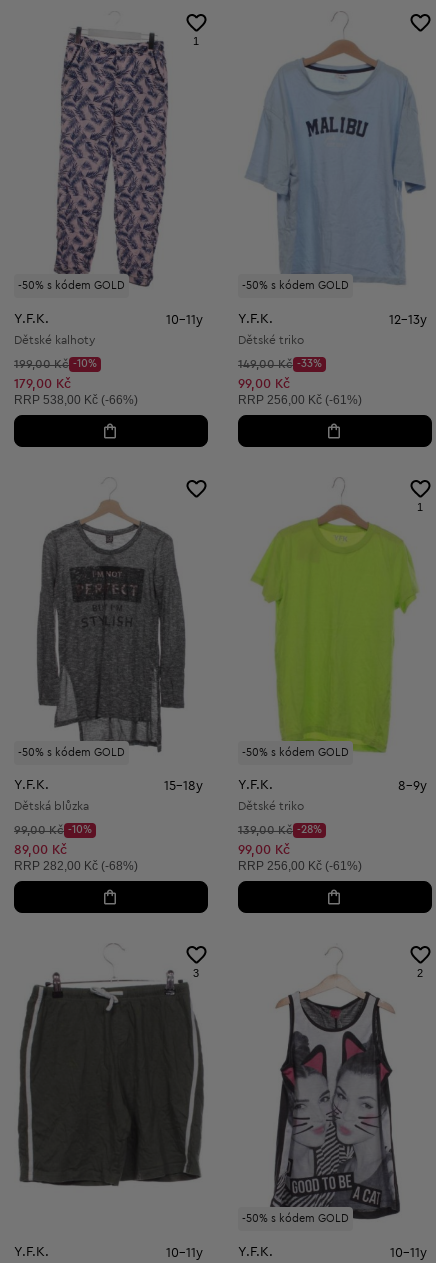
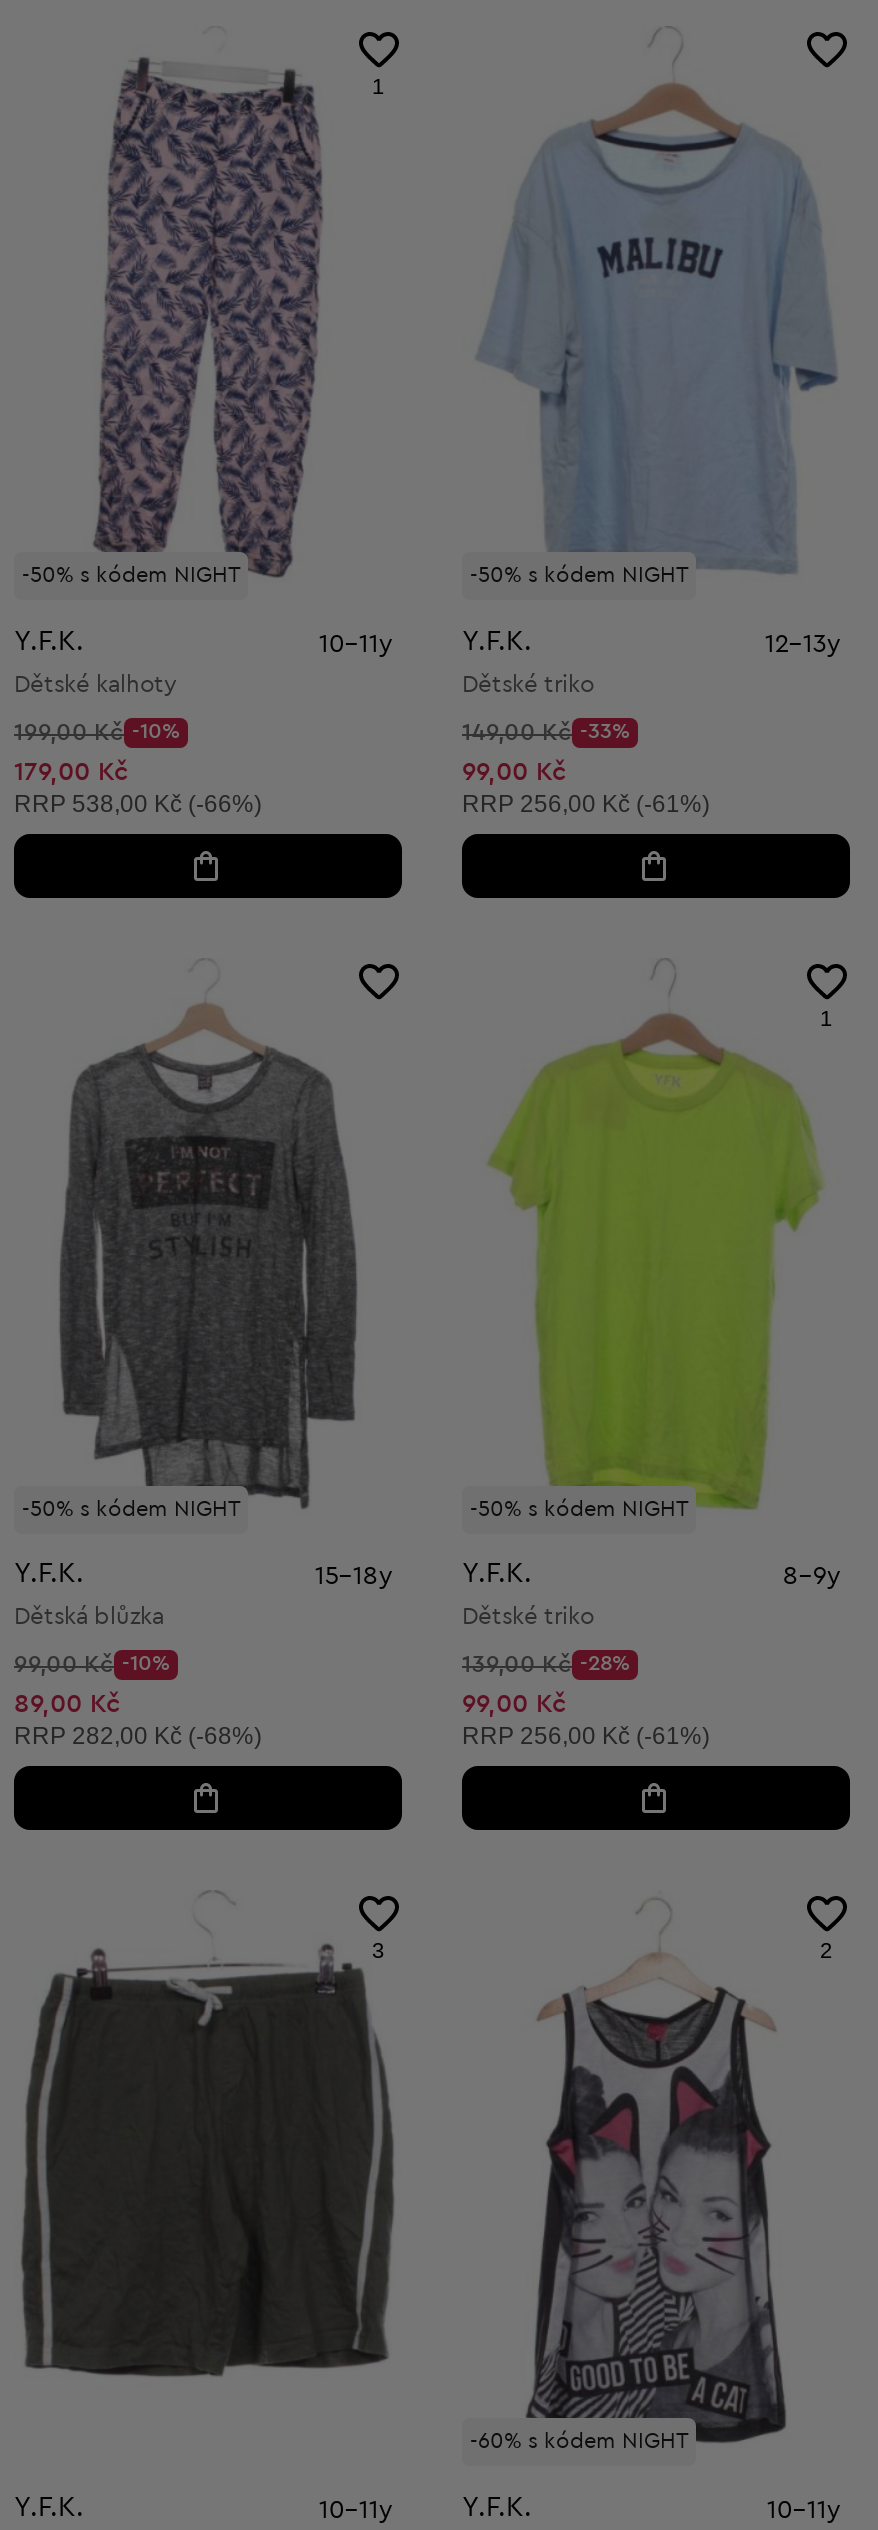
[18,280,125,291] -50% s kódem GOLD -> [22,565,240,587] -50% s kódem NIGHT
[242,280,349,291] -50% s kódem GOLD -> [470,565,688,587] -50% s kódem NIGHT
[18,747,125,758] -50% s kódem GOLD -> [22,1497,240,1519] -50% s kódem NIGHT
[242,747,349,758] -50% s kódem GOLD -> [470,1497,688,1519] -50% s kódem NIGHT
[242,1213,349,1224] -50% s kódem GOLD -> [470,2430,688,2452] -60% s kódem NIGHT

